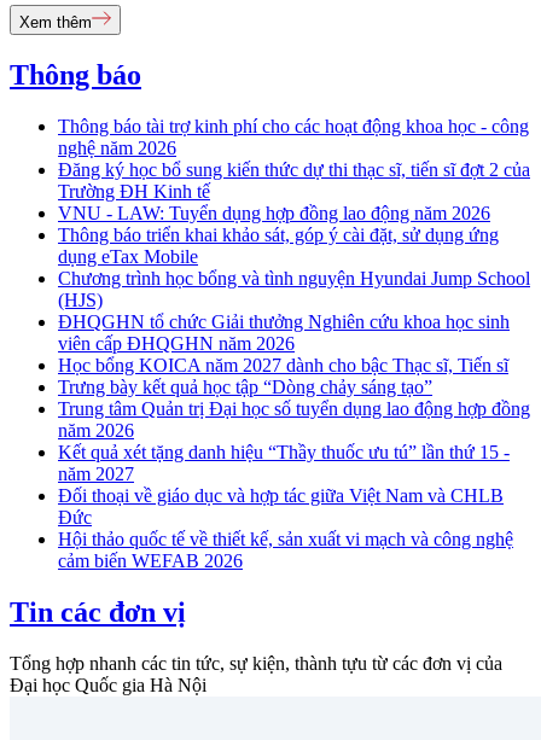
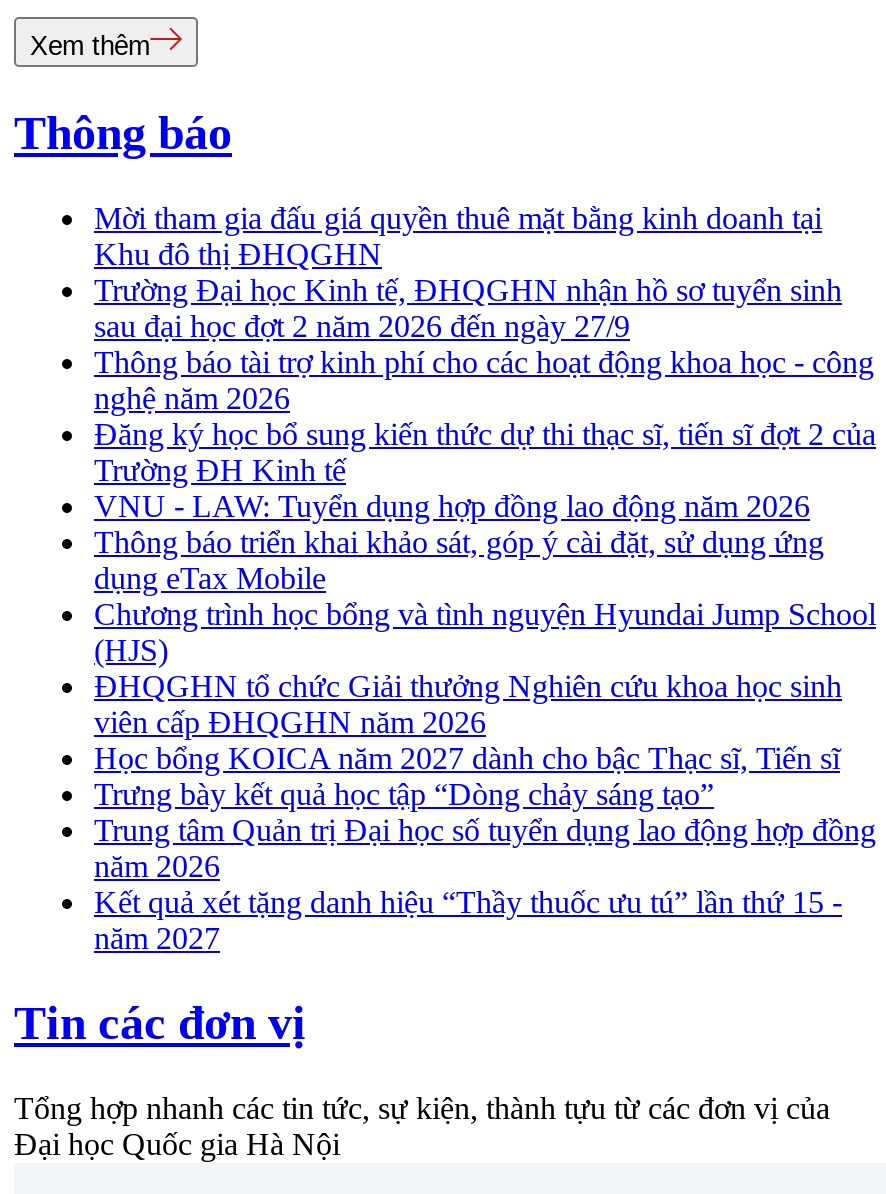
none -> [94,201,842,343] Mời tham gia đấu giá quyền thuê mặt bằng kinh doanh tại | Khu đô thị ĐHQGHN | Trường Đại học Kinh tế, ĐHQGHN nhận hồ sơ tuyển sinh | sau đại học đợt 2 năm 2026 đến ngày 27/9
moved [58,116,530,484] -> [94,345,876,955]: Thông báo tài trợ kinh phí cho các hoạt động khoa học - công | nghệ năm 2026 | Đăng ký học bổ sung kiến thức dự thi thạc sĩ, tiến sĩ đợt 2 của | ... | Kết quả xét tặng danh hiệu “Thầy thuốc ưu tú” lần thứ 15 - | năm 2027
[58,486,513,571] Đối thoại về giáo dục và hợp tác giữa Việt Nam và CHLB | Đức | Hội thảo quốc tế về thiết kế, sản xuất vi mạch và công nghệ | cảm biến WEFAB 2026 -> none

